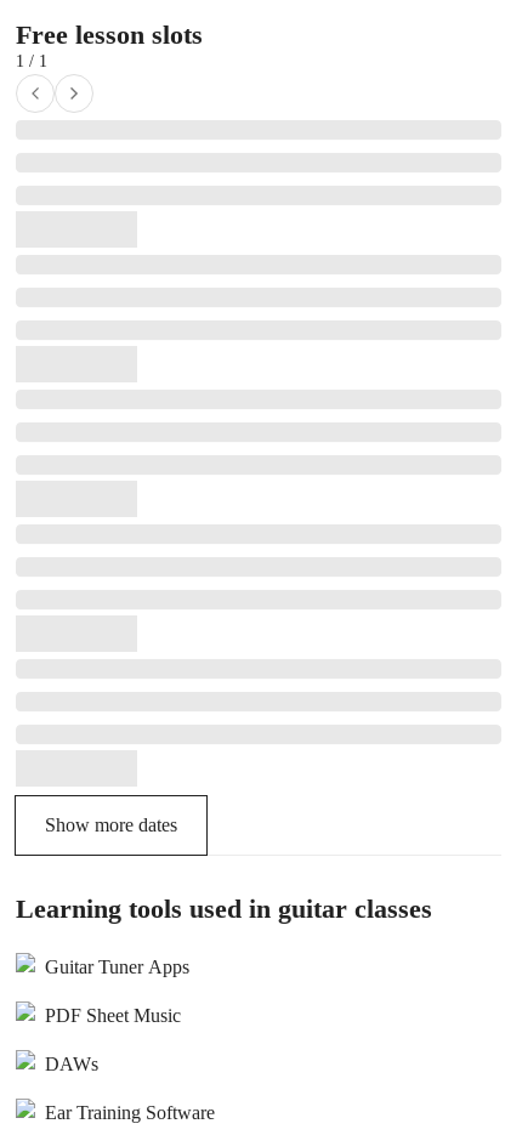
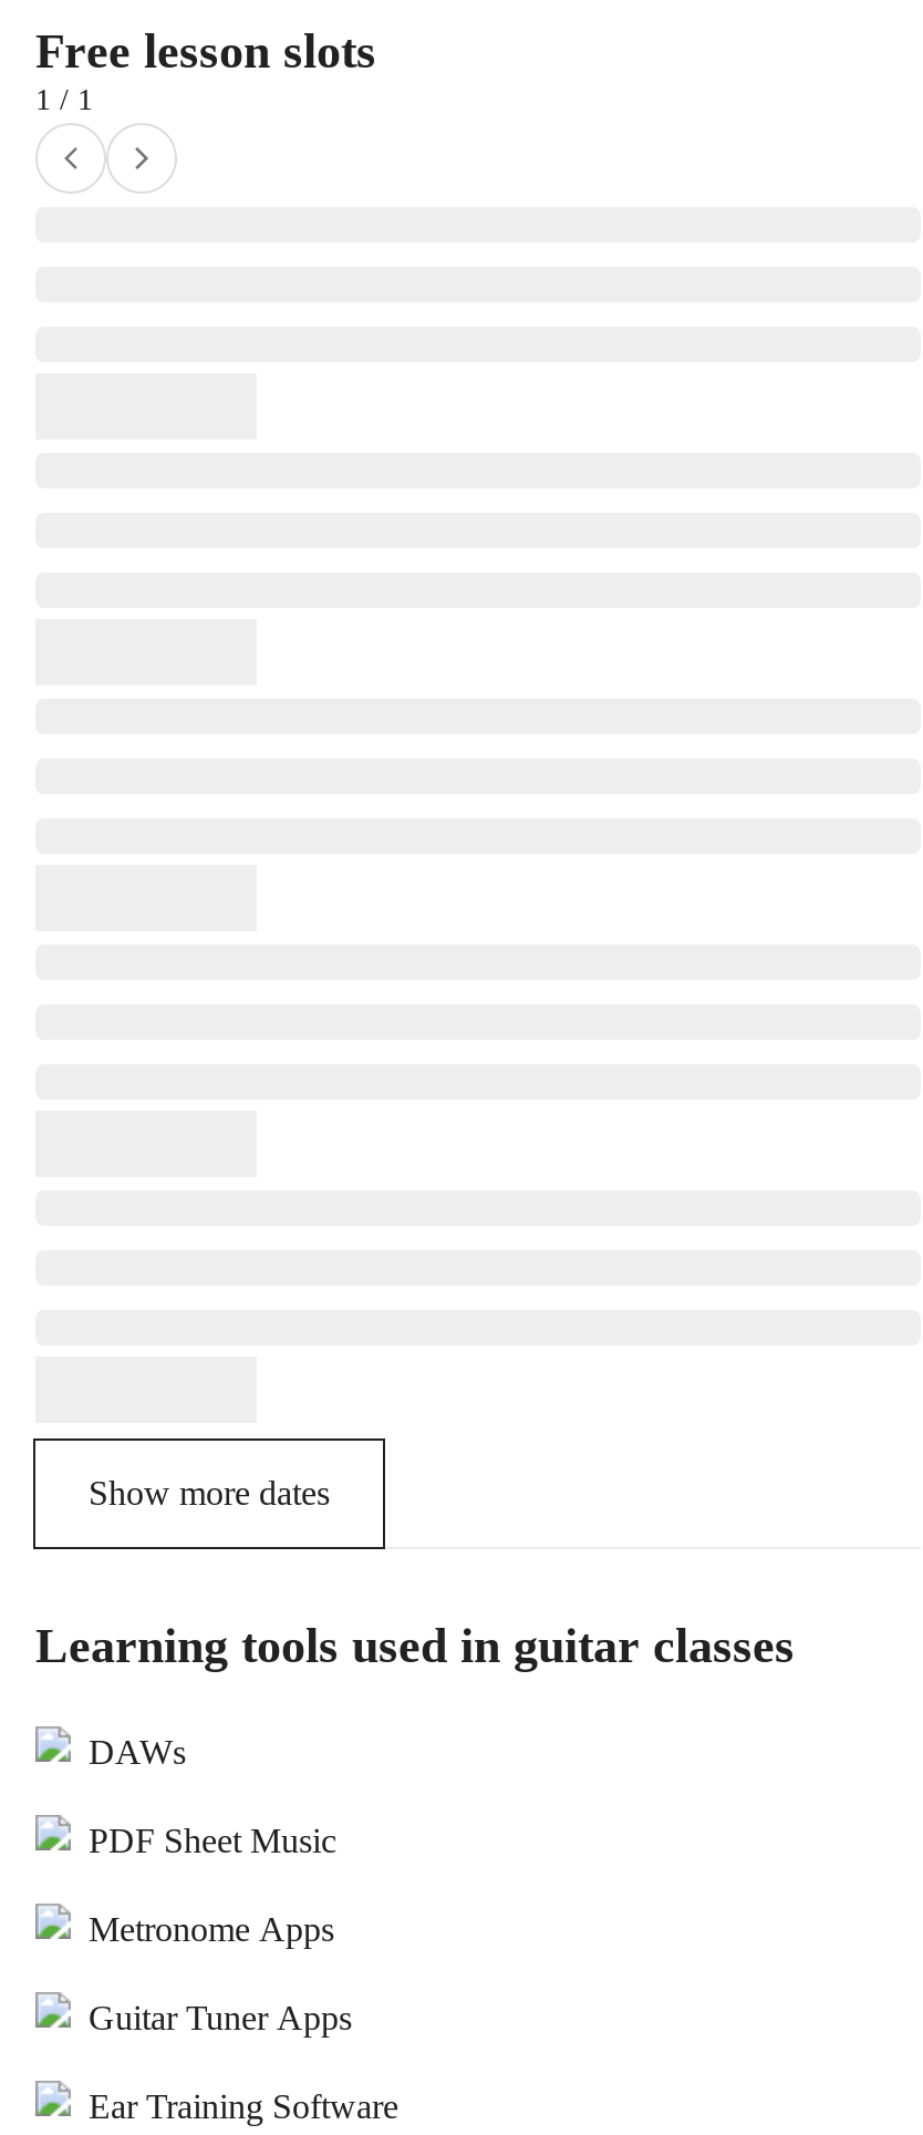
none -> [89,1910,334,1948] Metronome Apps
moved [45,957,189,977] -> [89,1999,352,2036]: Guitar Tuner Apps
moved [45,1005,181,1074] -> [89,1733,336,1859]: PDF Sheet Music | DAWs

